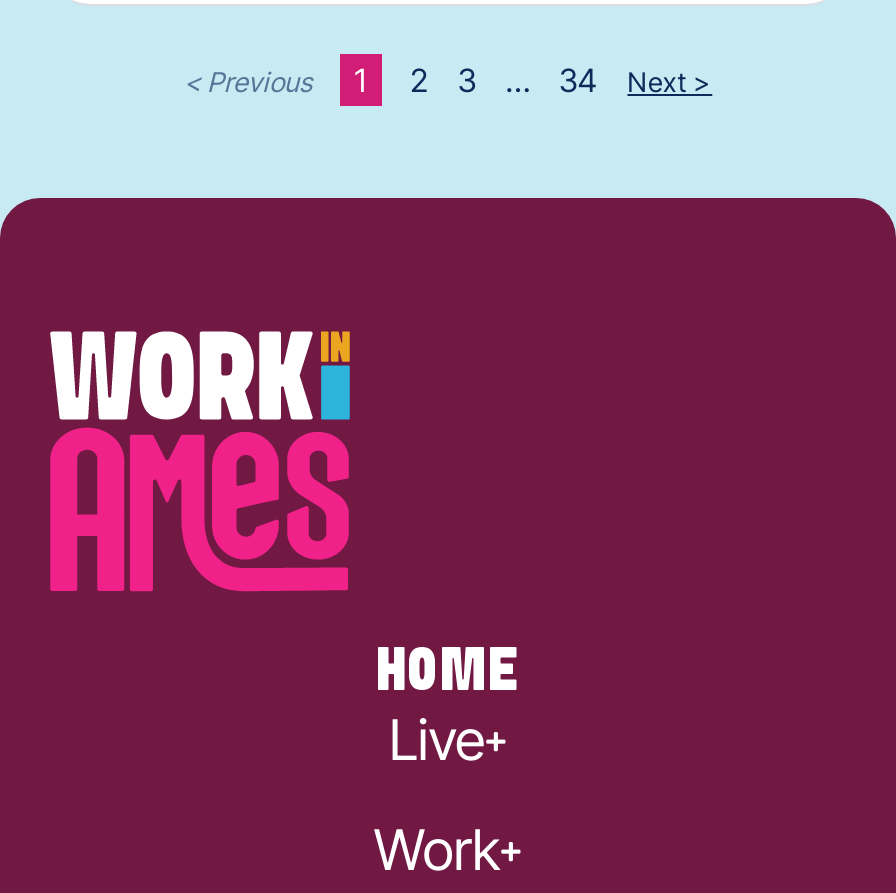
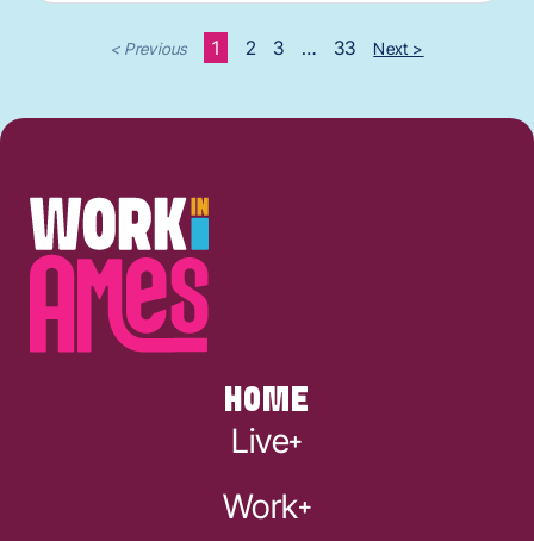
[559,61,599,101] 34 -> [334,36,356,60] 33

